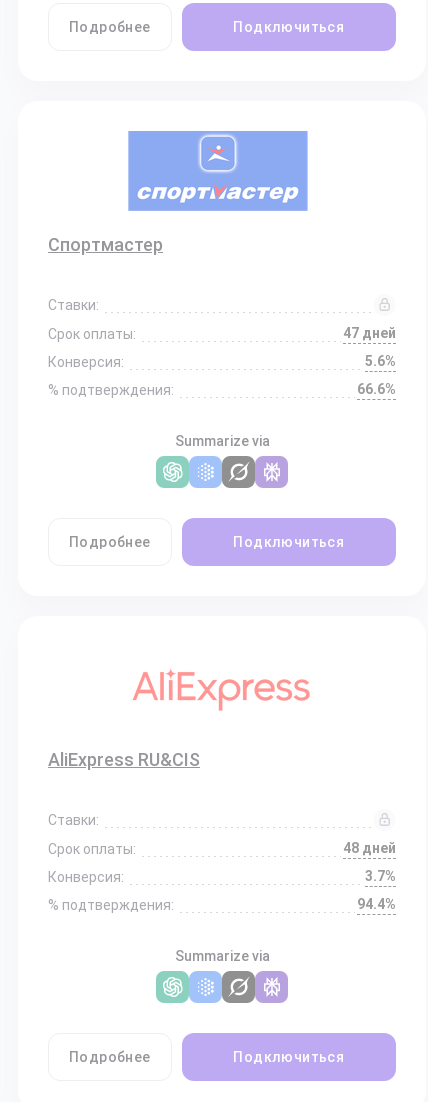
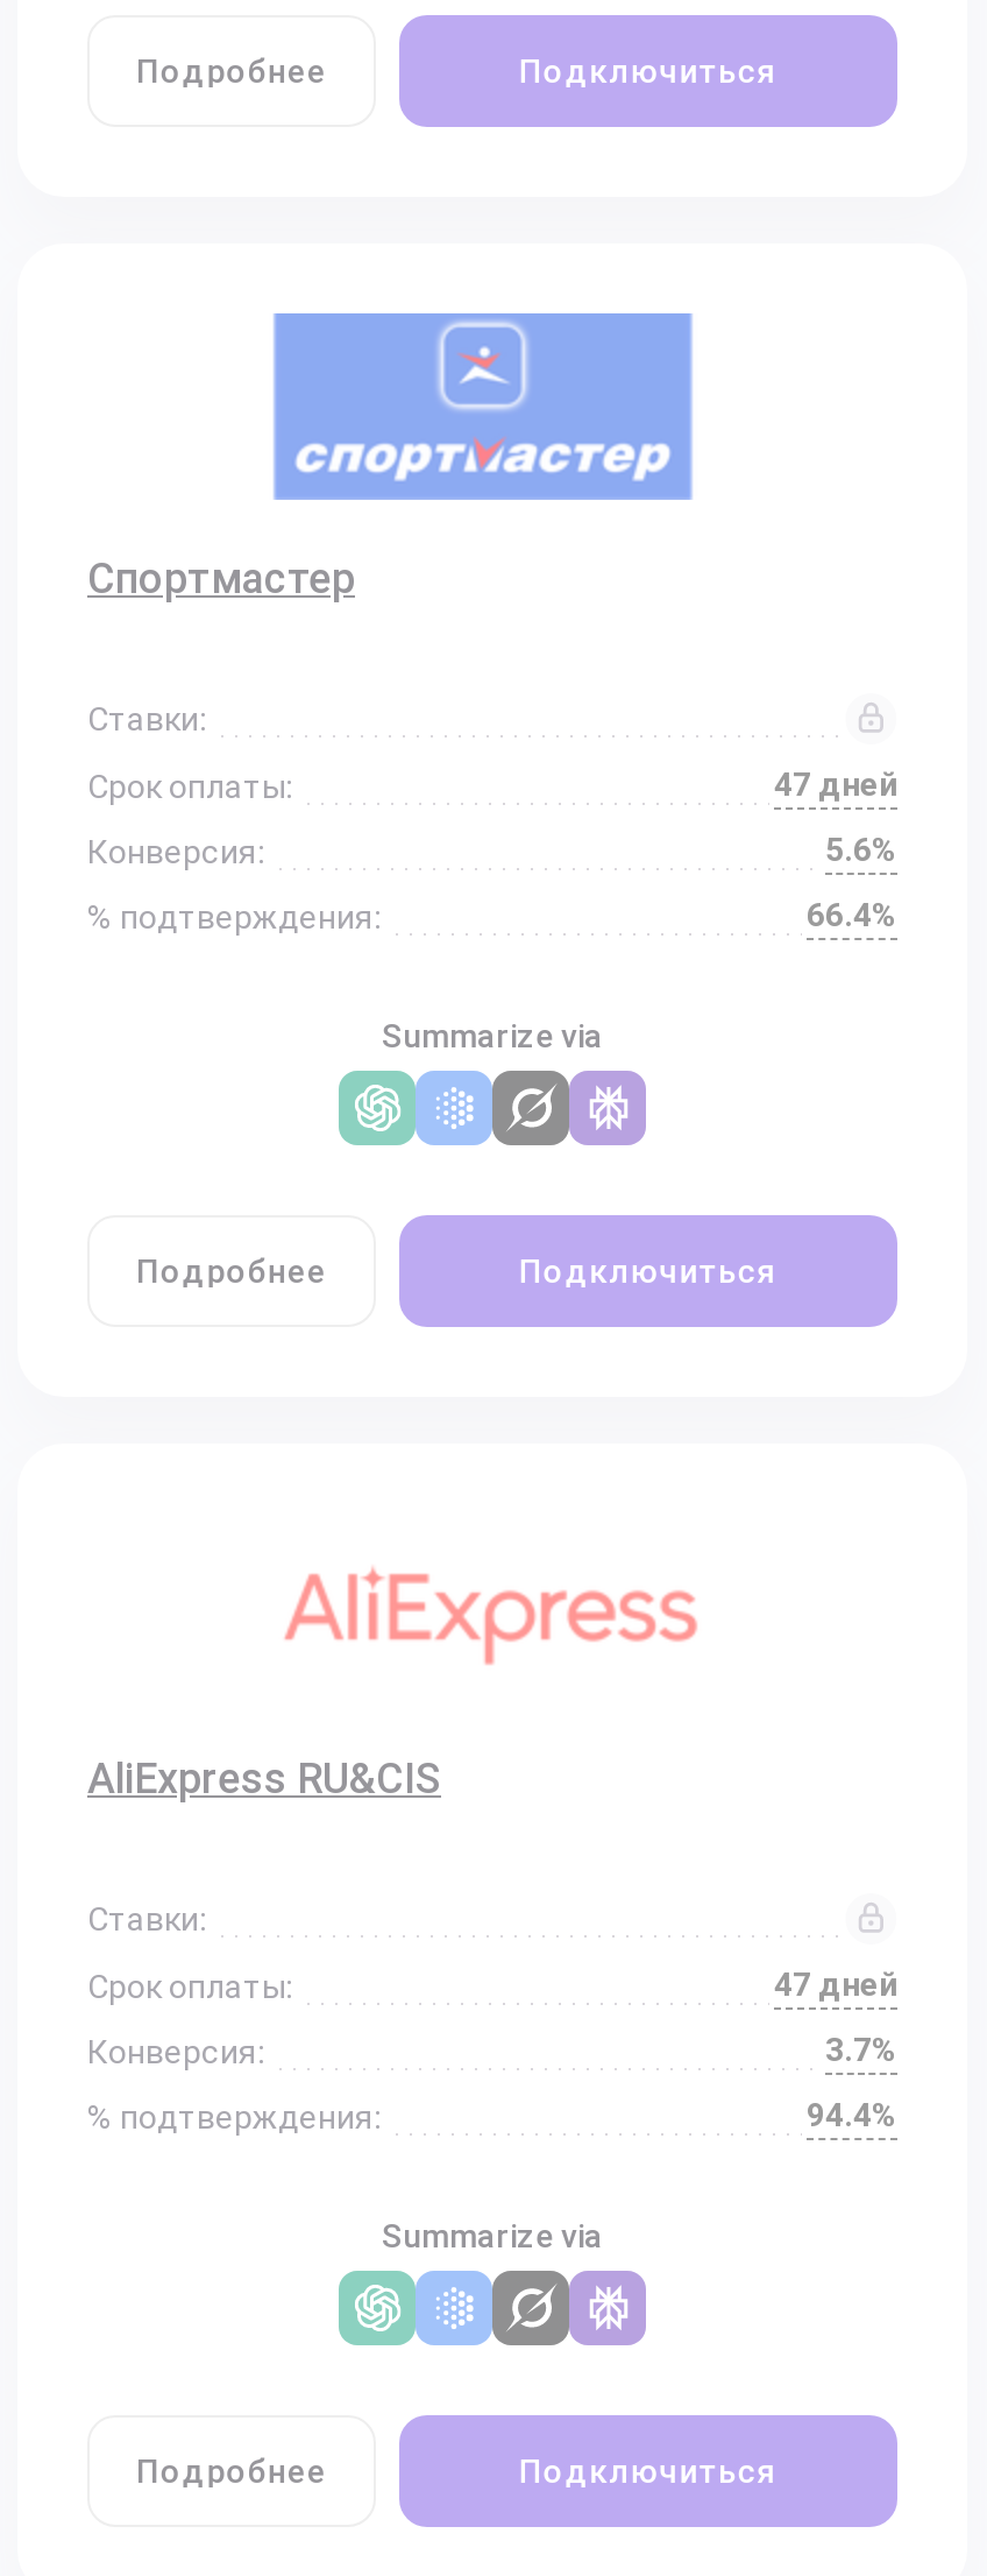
[357,381,396,397] 66.6% -> [807,896,897,933] 66.4%
[343,840,396,856] 48 дней -> [774,1965,897,2003] 47 дней

